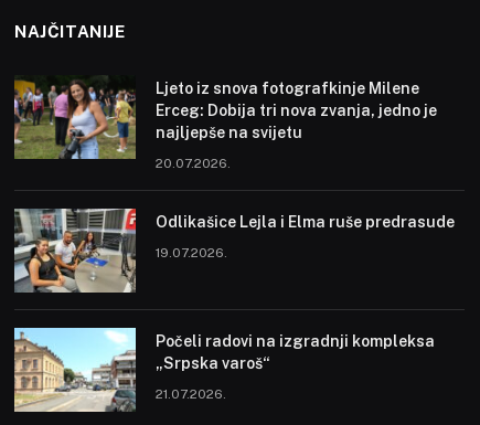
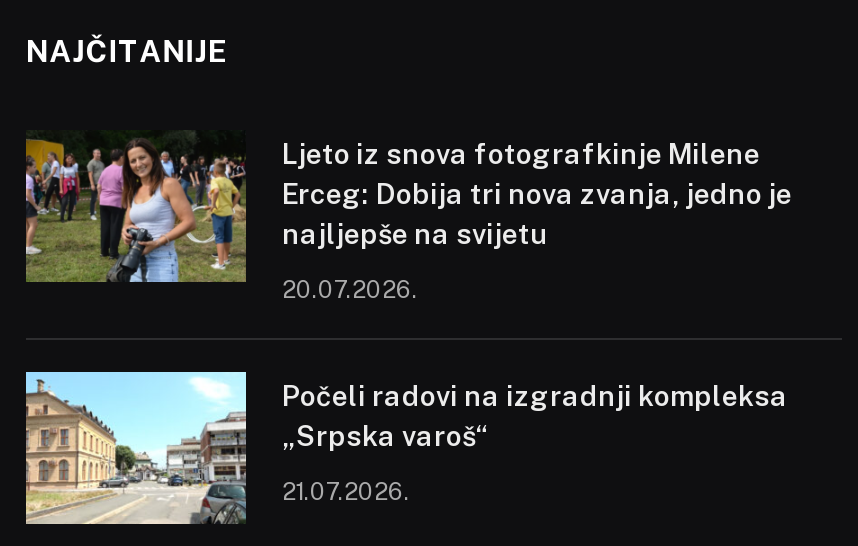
[13,208,455,294] [image] | Odlikašice Lejla i Elma ruše predrasude | 19.07.2026. -> none

